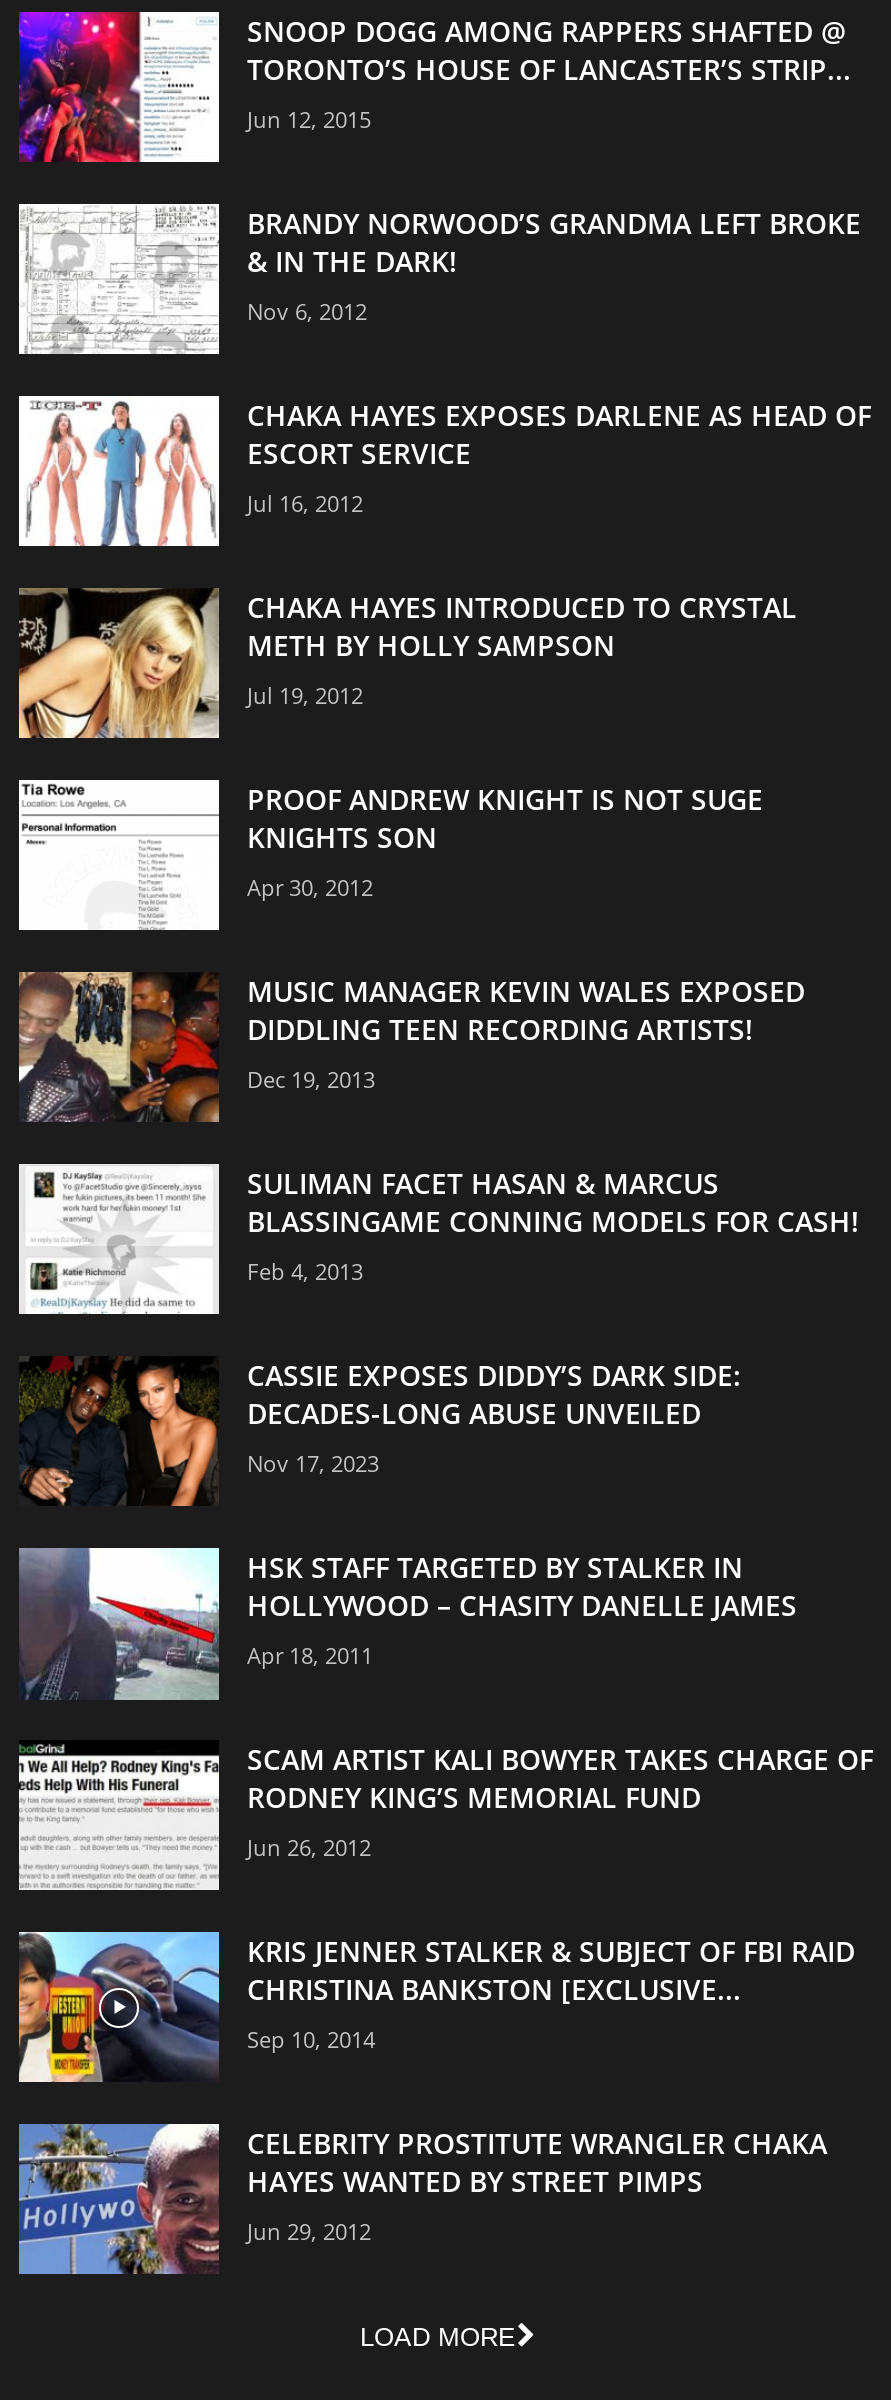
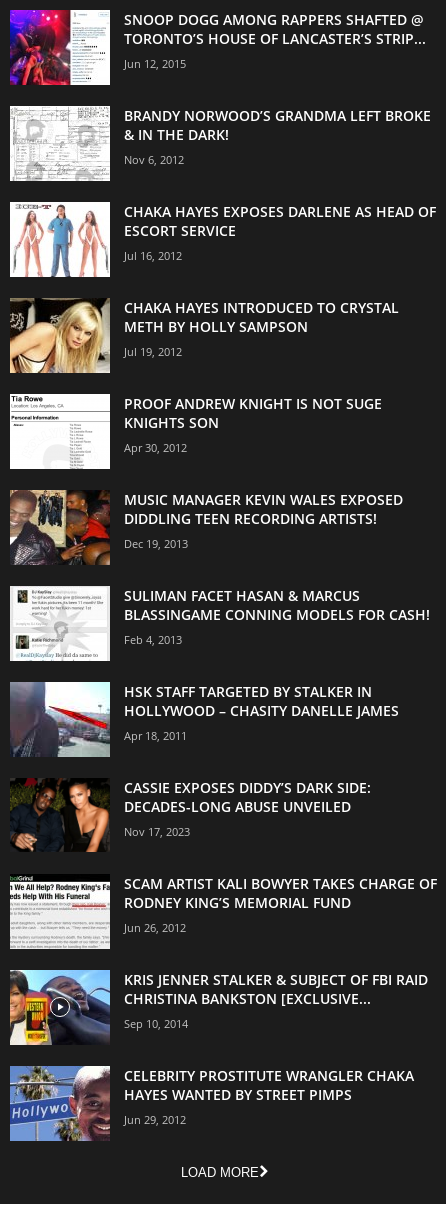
moved [19,1356,741,1507] -> [10,778,371,853]: [image] | CASSIE EXPOSES DIDDY’S DARK SIDE: | DECADES-LONG ABUSE UNVEILED | Nov 17, 2023
moved [17,1545,797,1703] -> [9,680,399,759]: [image] | HSK STAFF TARGETED BY STALKER IN | HOLLYWOOD – CHASITY DANELLE JAMES | Apr 18, 2011

